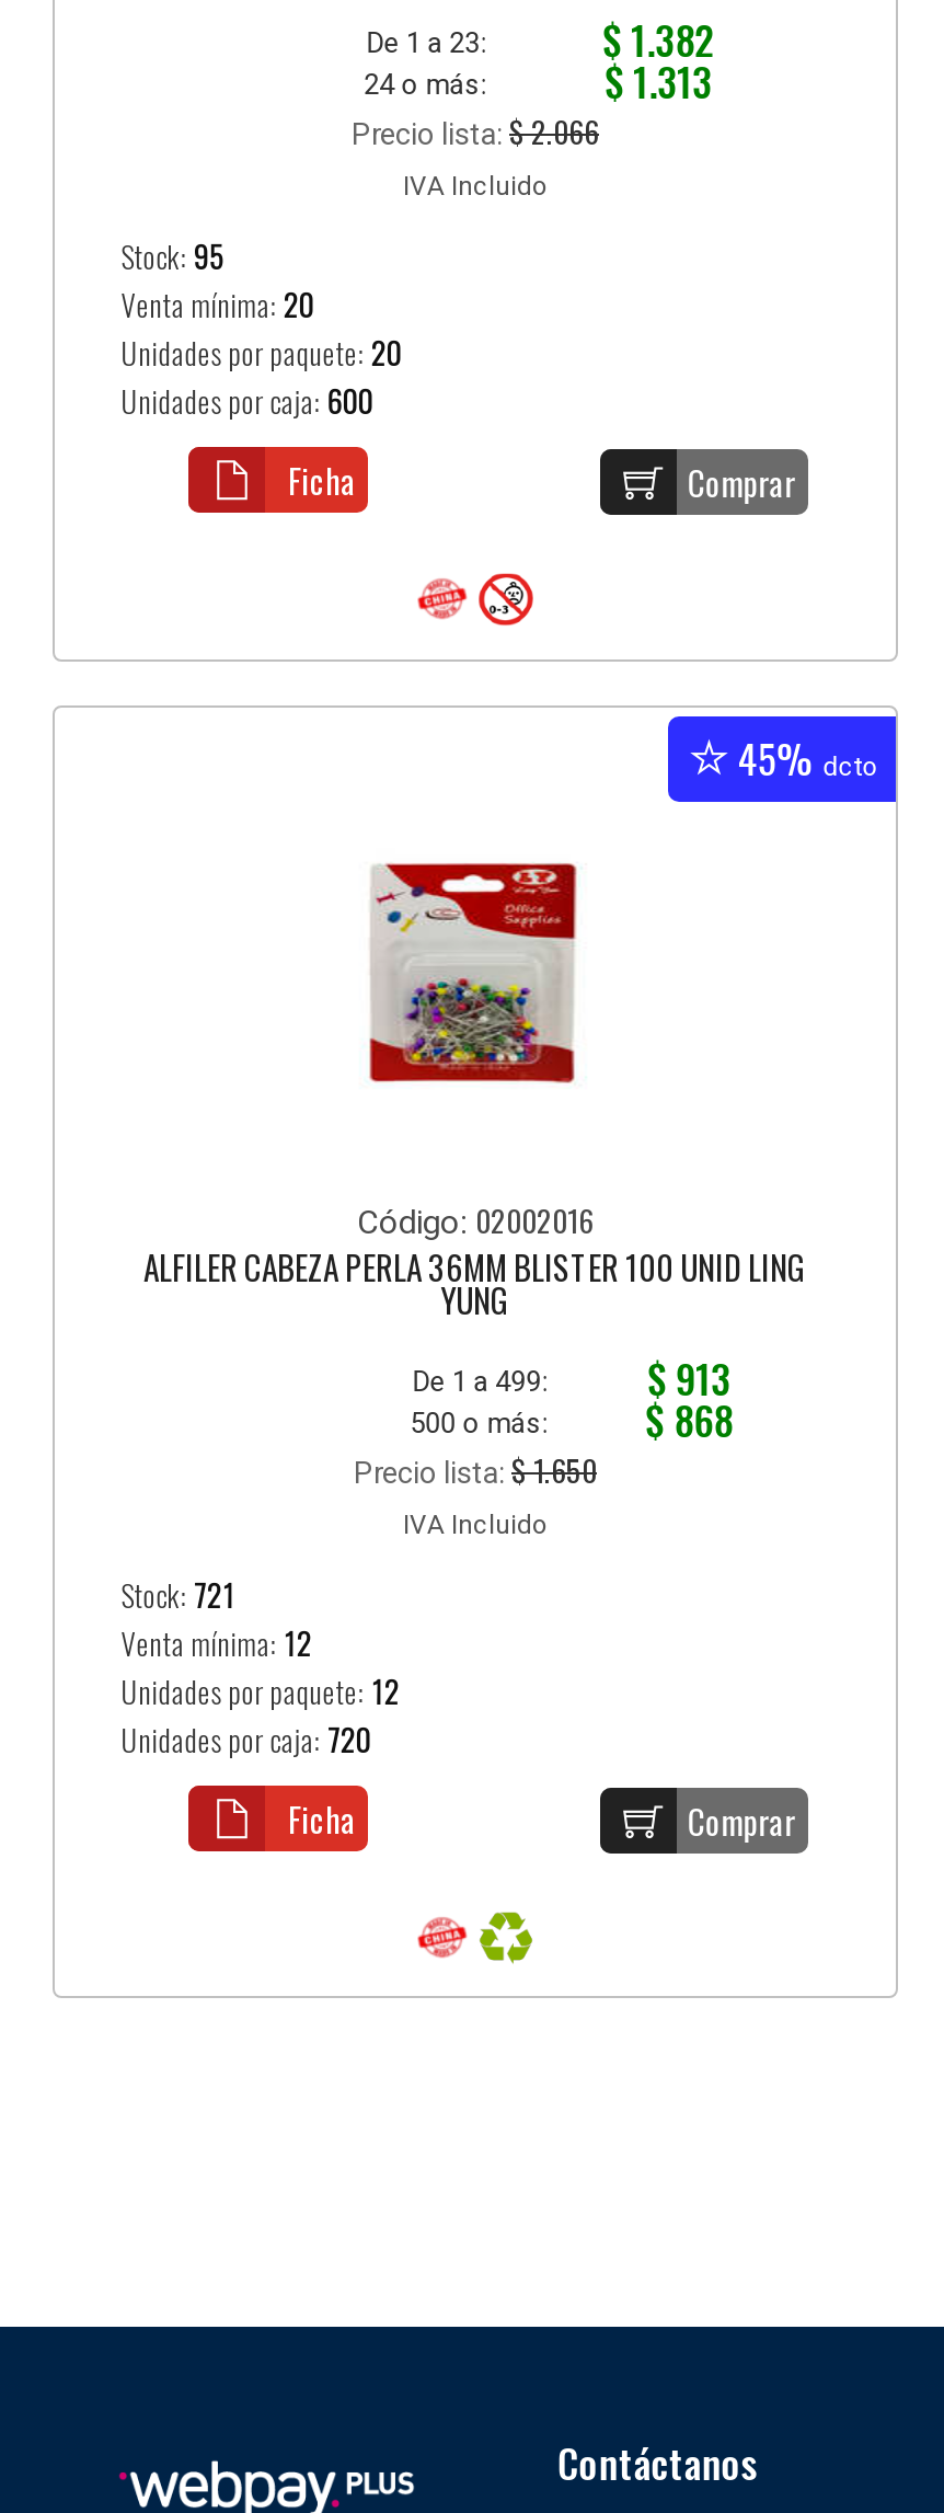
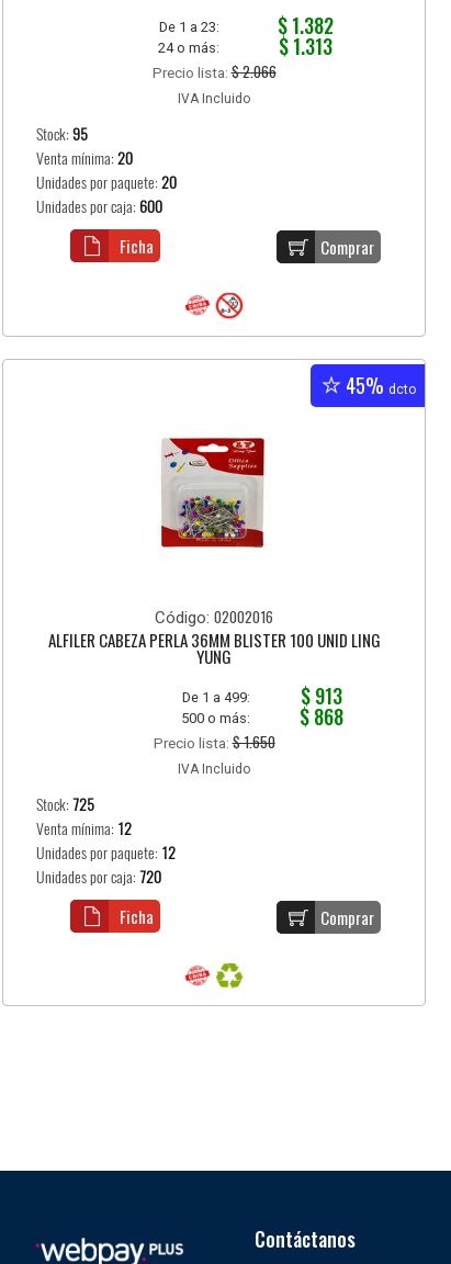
[121,1575,235,1617] Stock: 721 -> [36,794,95,815] Stock: 725

